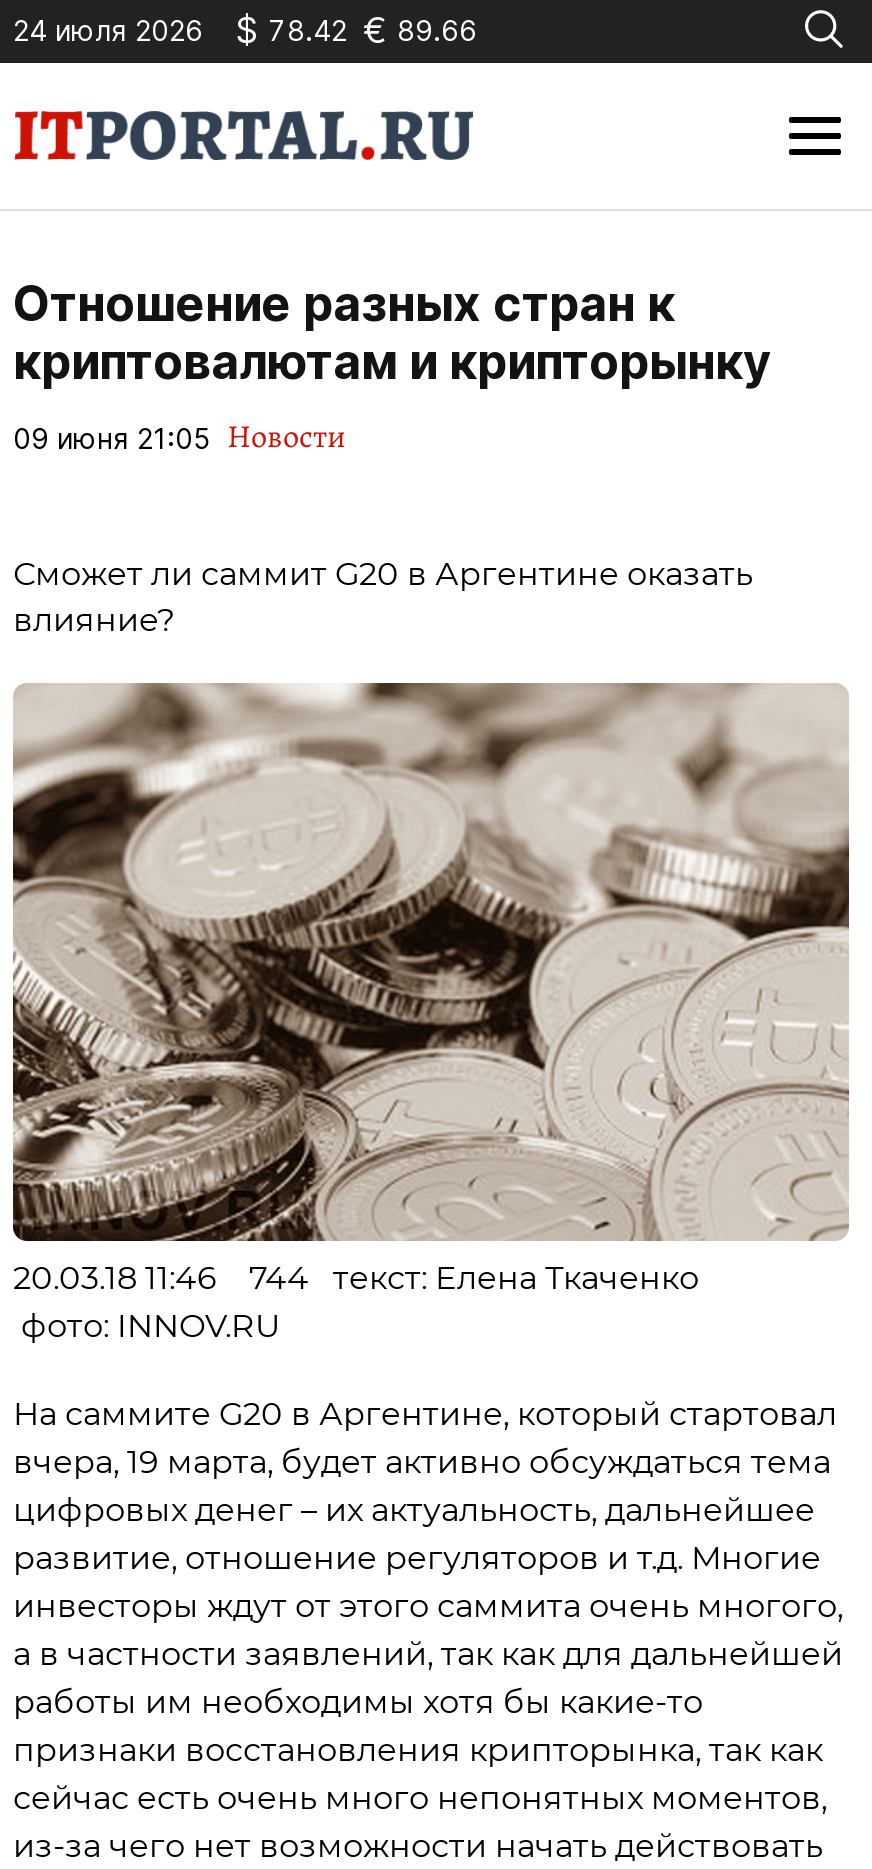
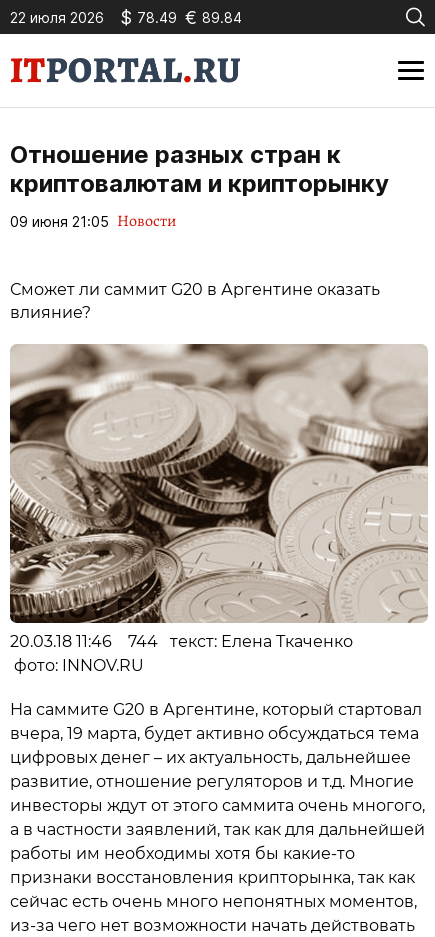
[13,12,203,46] 24 июля 2026 -> [10,8,104,25] 22 июля 2026
[235,8,477,50] $ 78.42 € 89.66 -> [120,6,242,27] $ 78.49 € 89.84

